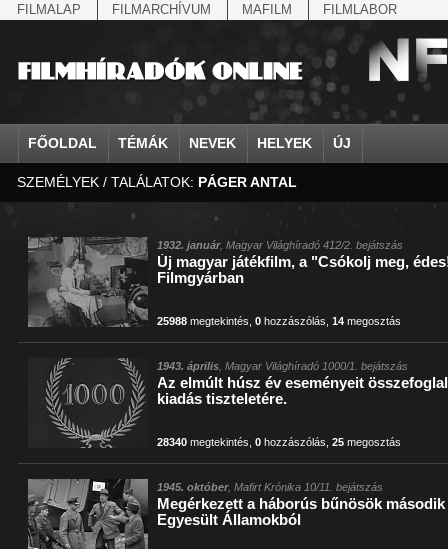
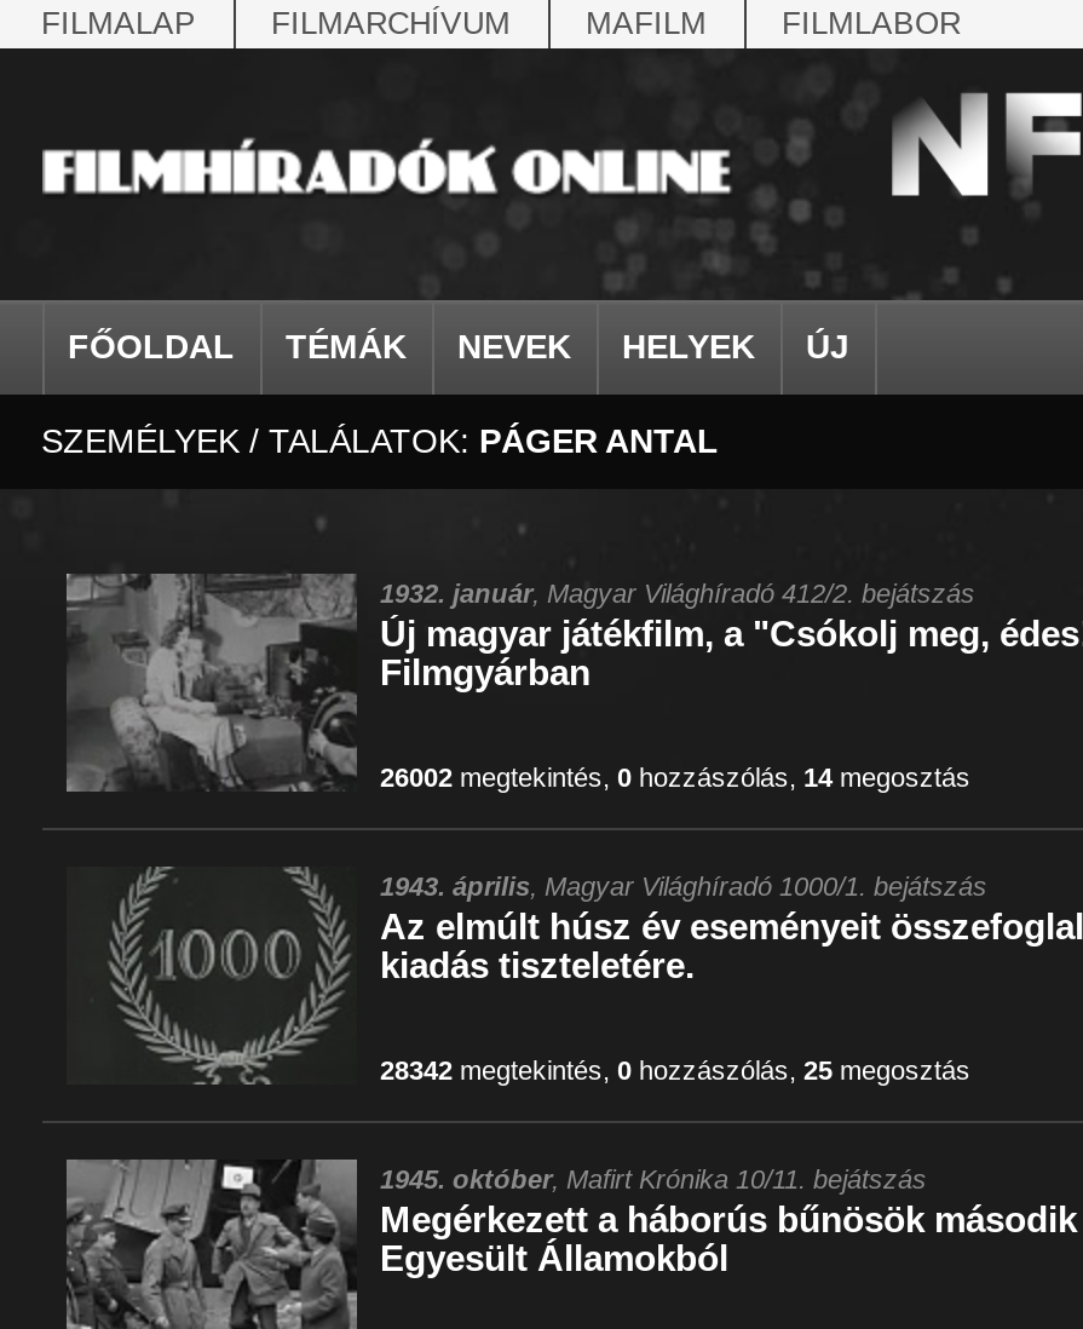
[157,315,401,327] 25988 megtekintés, 0 hozzászólás, 14 megosztás -> [380,763,970,792] 26002 megtekintés, 0 hozzászólás, 14 megosztás
[157,436,401,448] 28340 megtekintés, 0 hozzászólás, 25 megosztás -> [380,1055,970,1085] 28342 megtekintés, 0 hozzászólás, 25 megosztás

